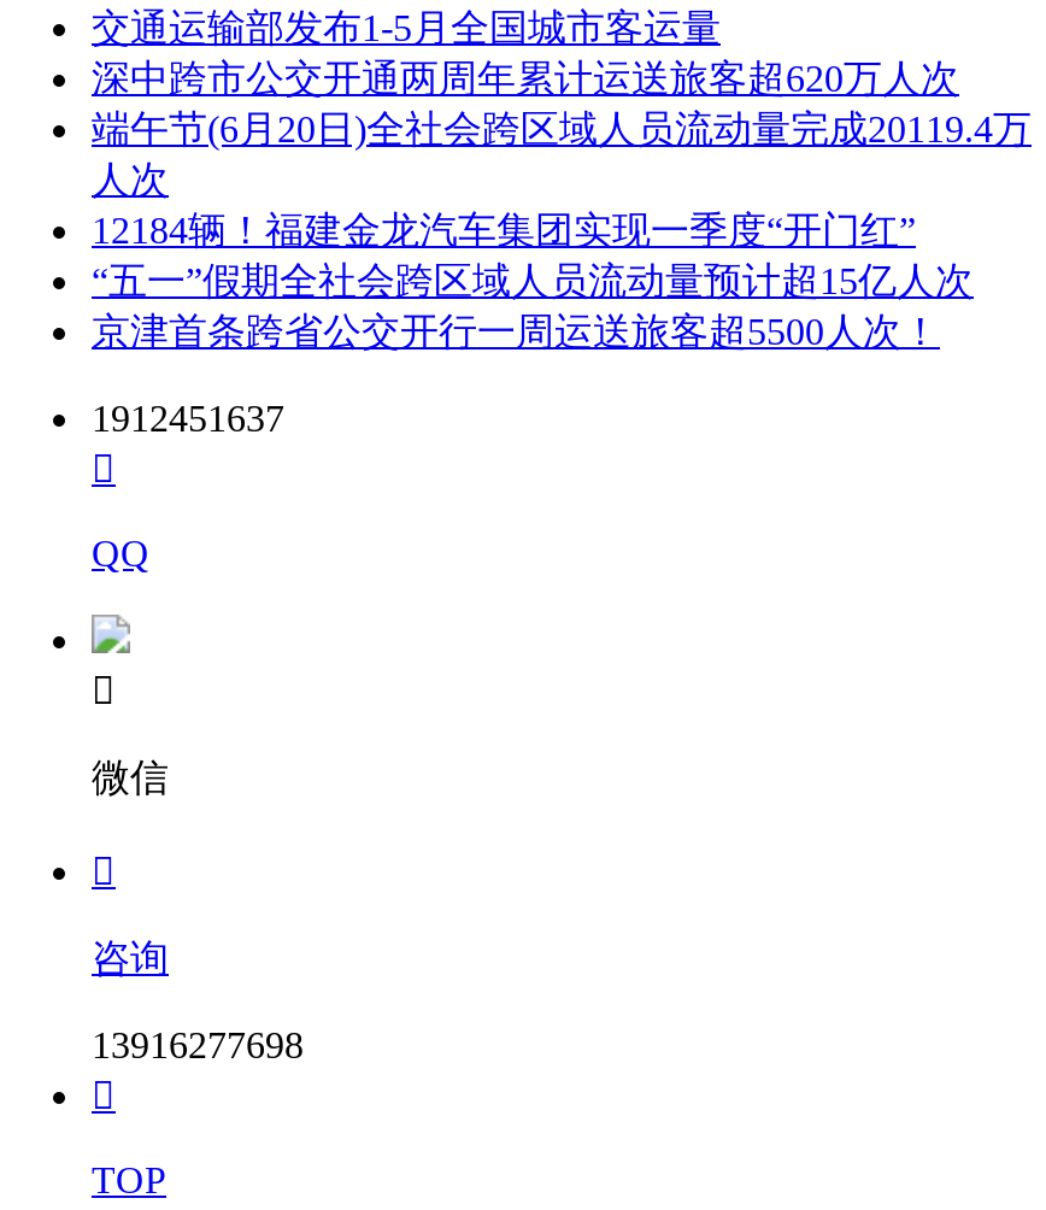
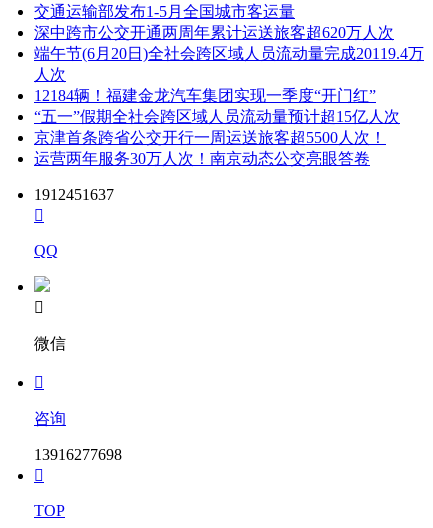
none -> [34,149,370,166] 运营两年服务30万人次！南京动态公交亮眼答卷

